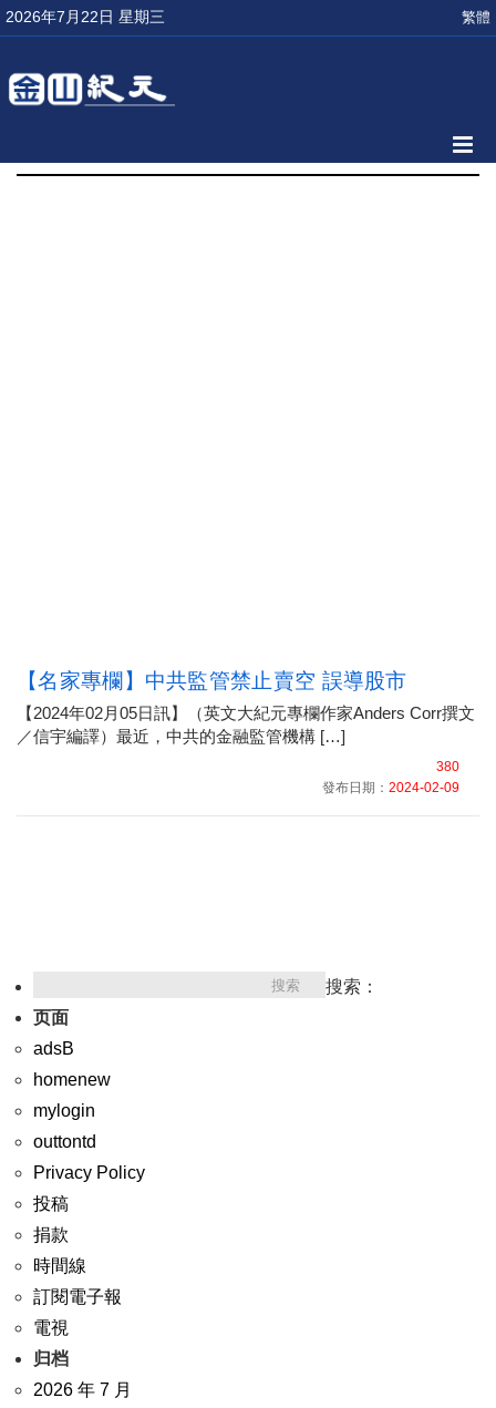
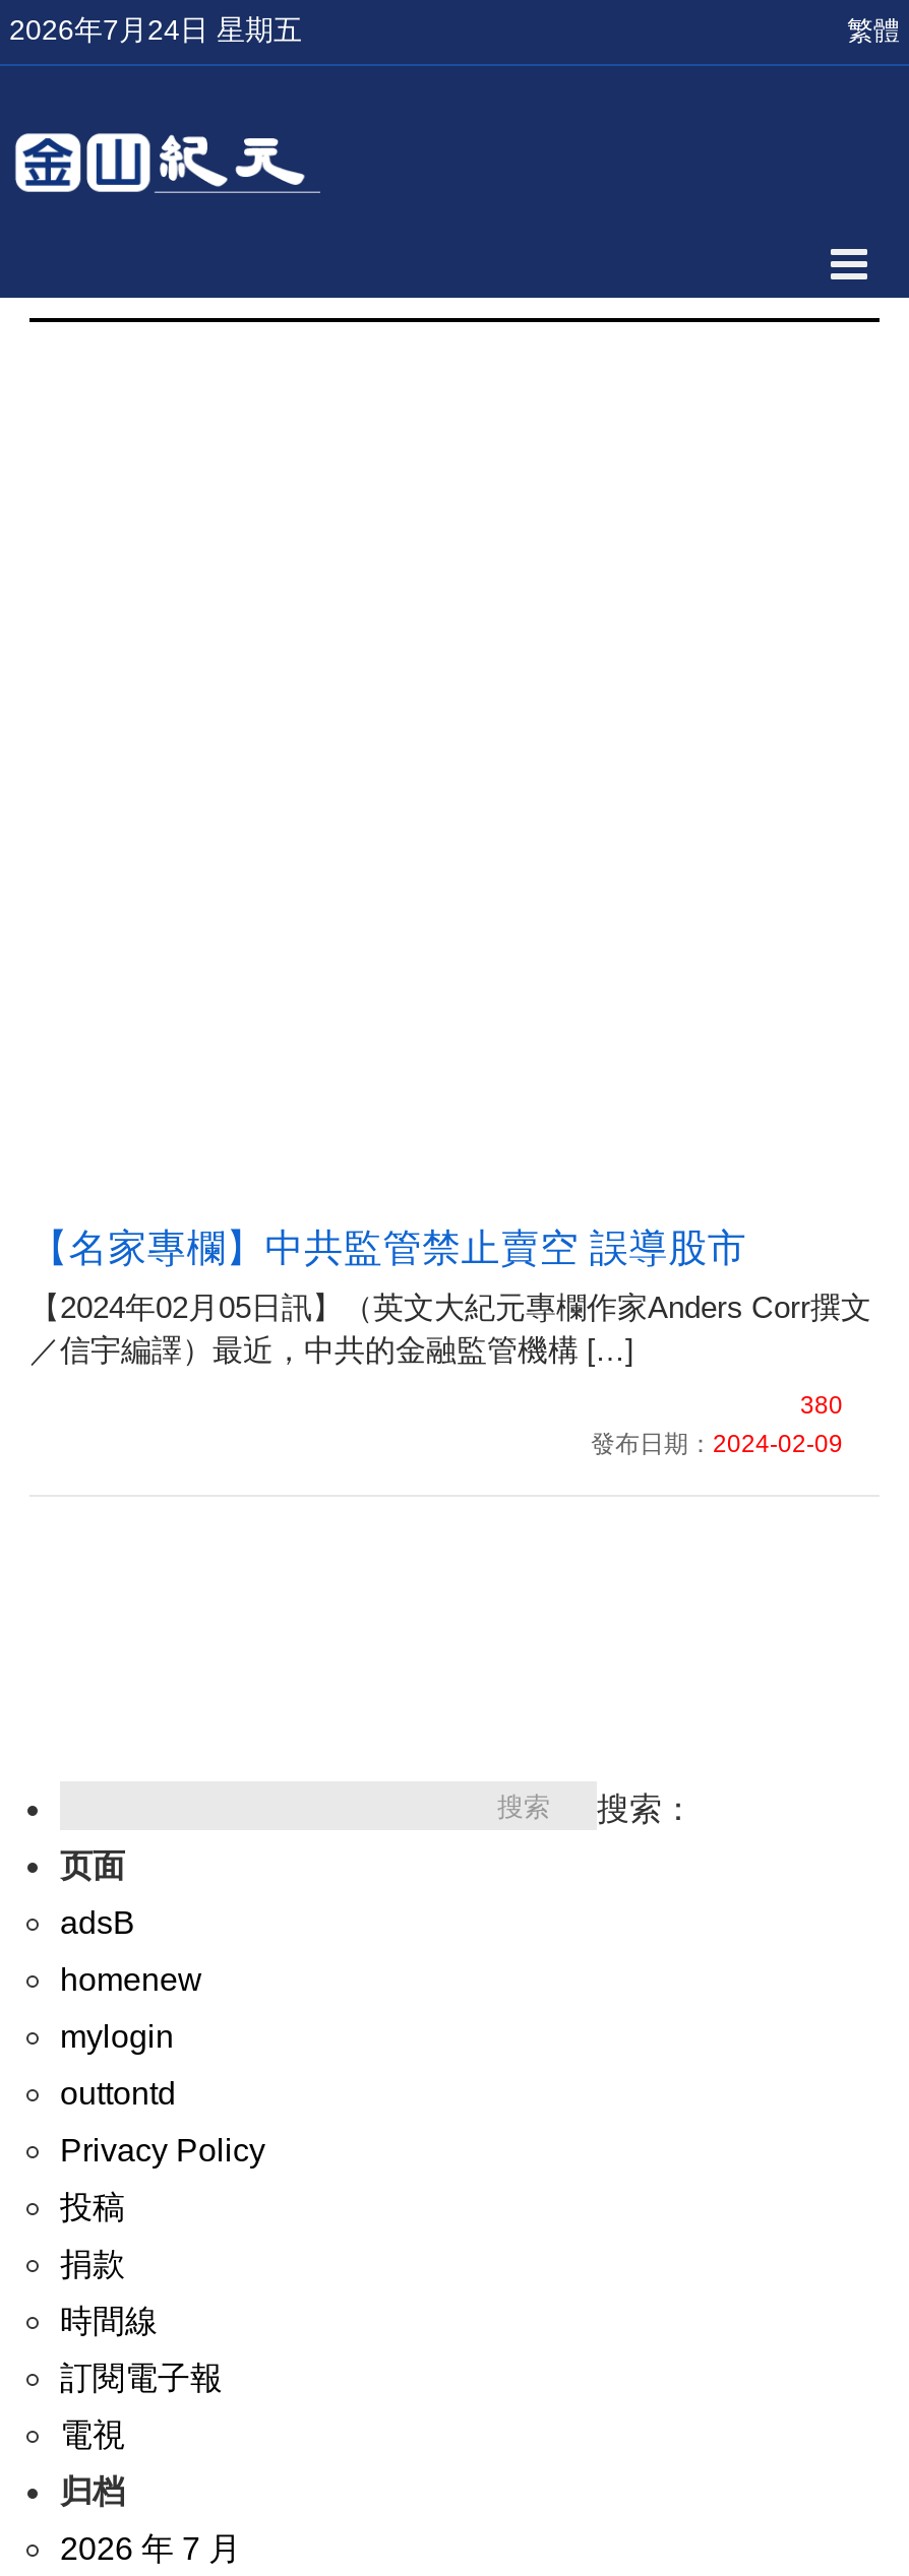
[6,8,165,25] 2026年7月22日 星期三 -> [9,13,302,46] 2026年7月24日 星期五

